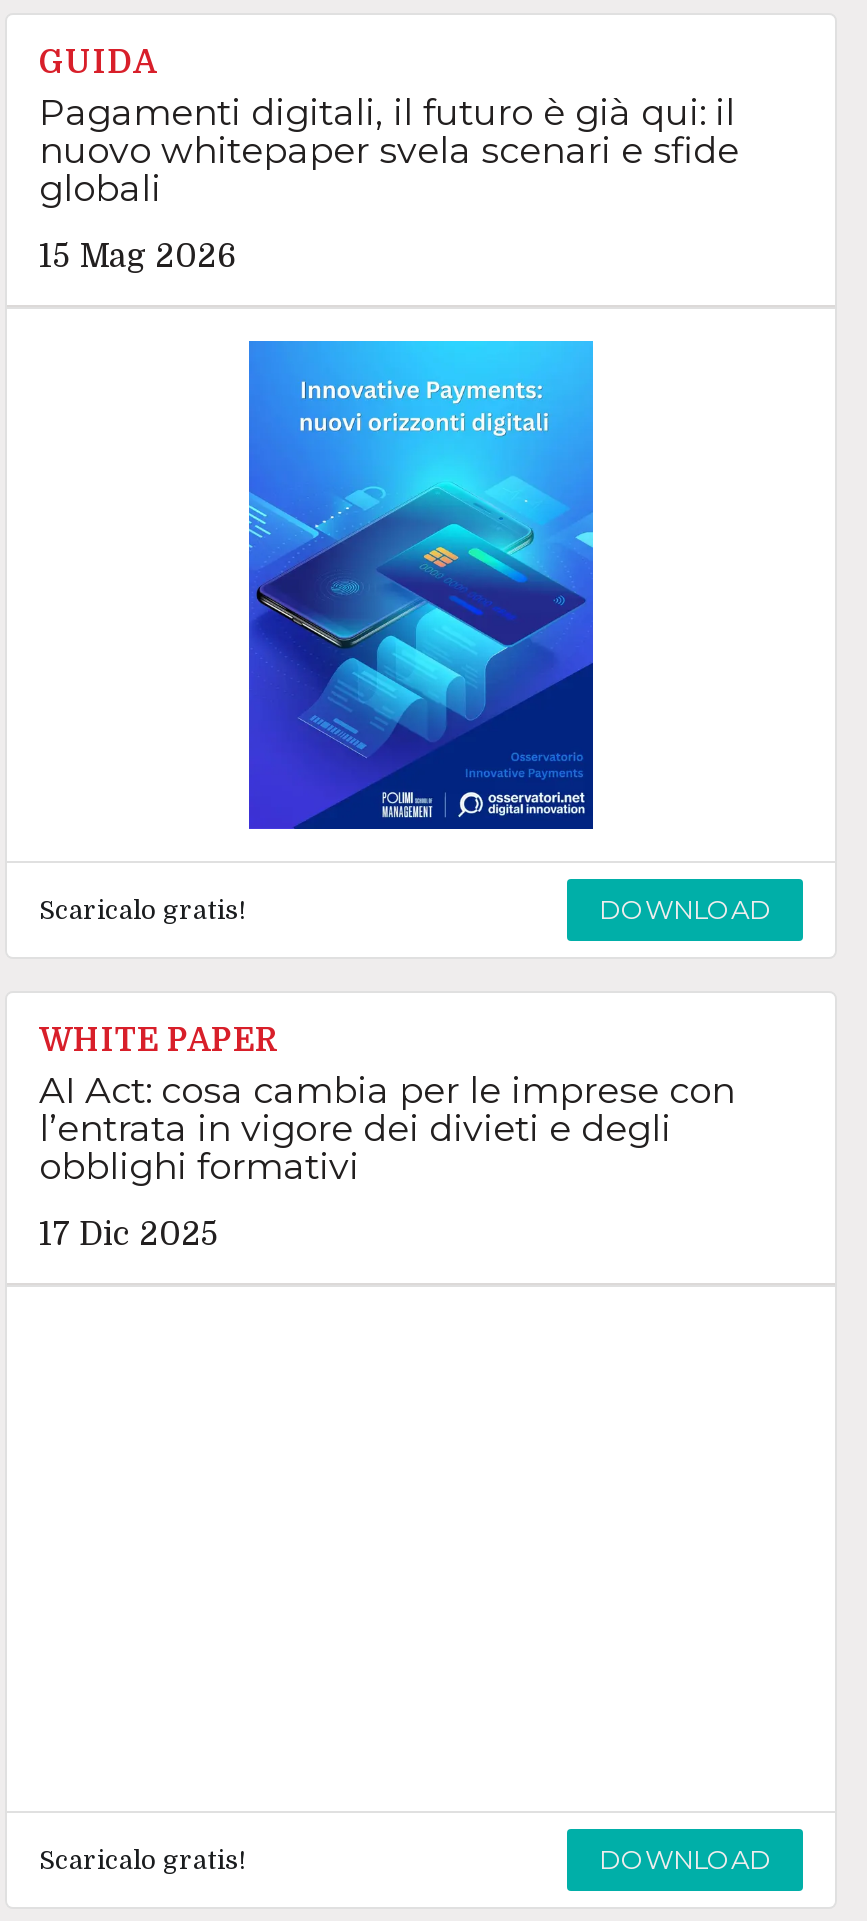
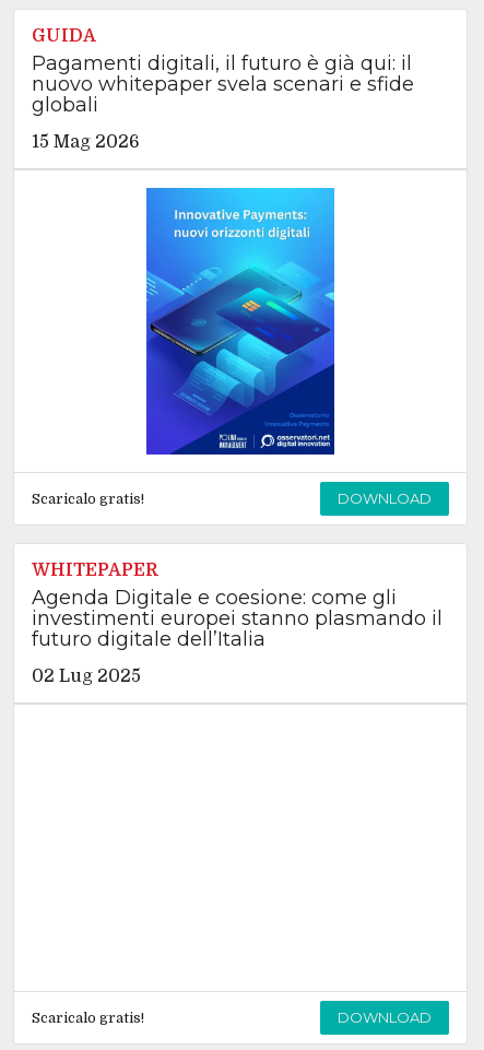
[39,1023,735,1189] WHITE PAPER | AI Act: cosa cambia per le imprese con | l’entrata in vigore dei divieti e degli | obblighi formativi -> [32,561,442,651] WHITEPAPER | Agenda Digitale e coesione: come gli | investimenti europei stanno plasmando il | futuro digitale dell’Italia
[39,1217,219,1253] 17 Dic 2025 -> [32,667,141,686] 02 Lug 2025

